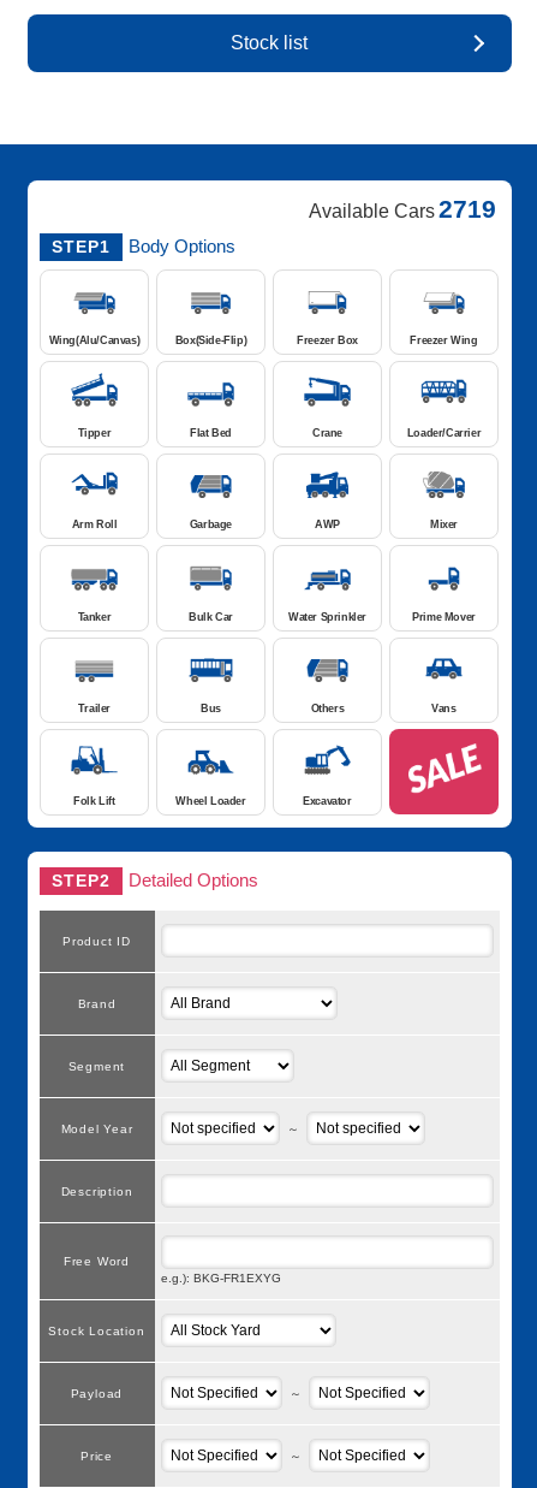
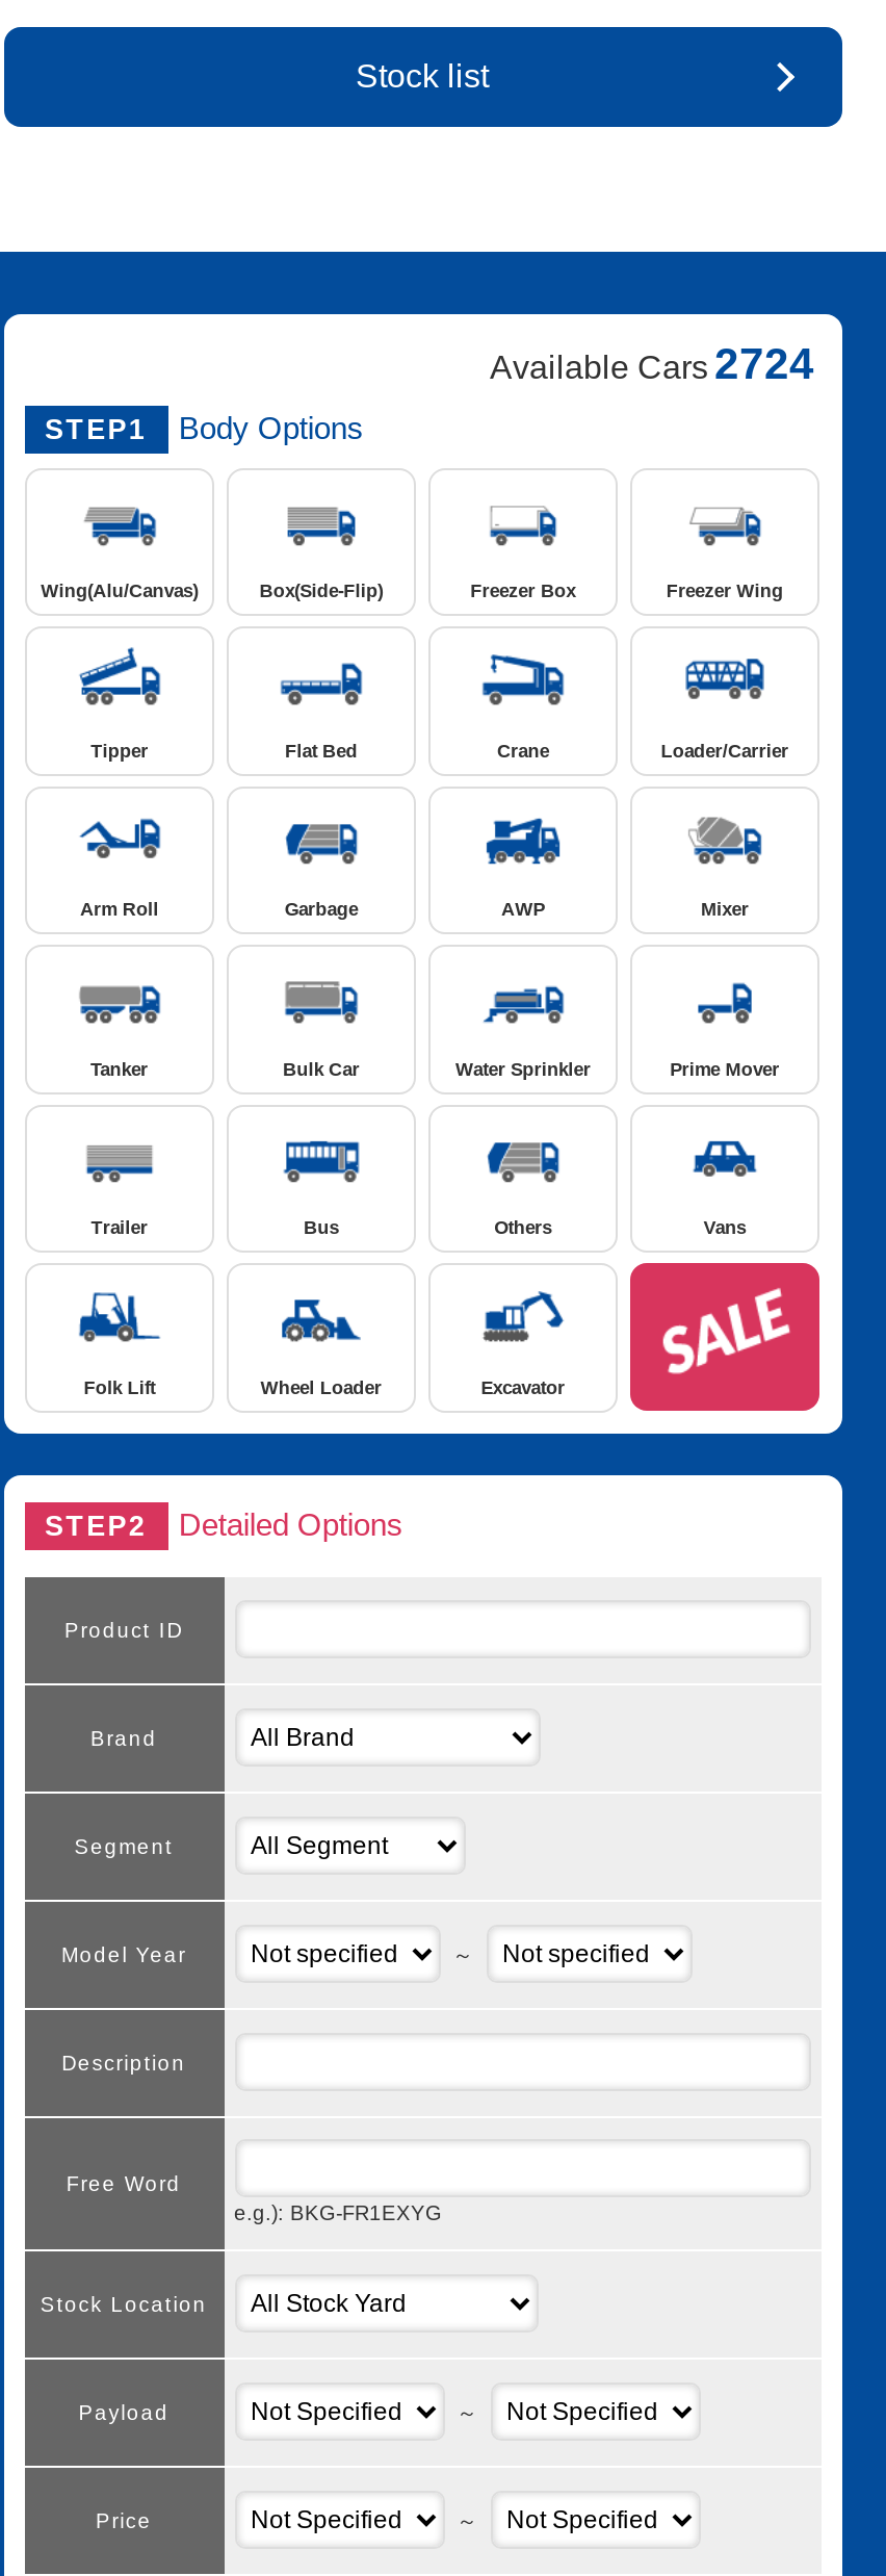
[308,195,496,223] Available Cars 2719 -> [490,339,814,387] Available Cars 2724

